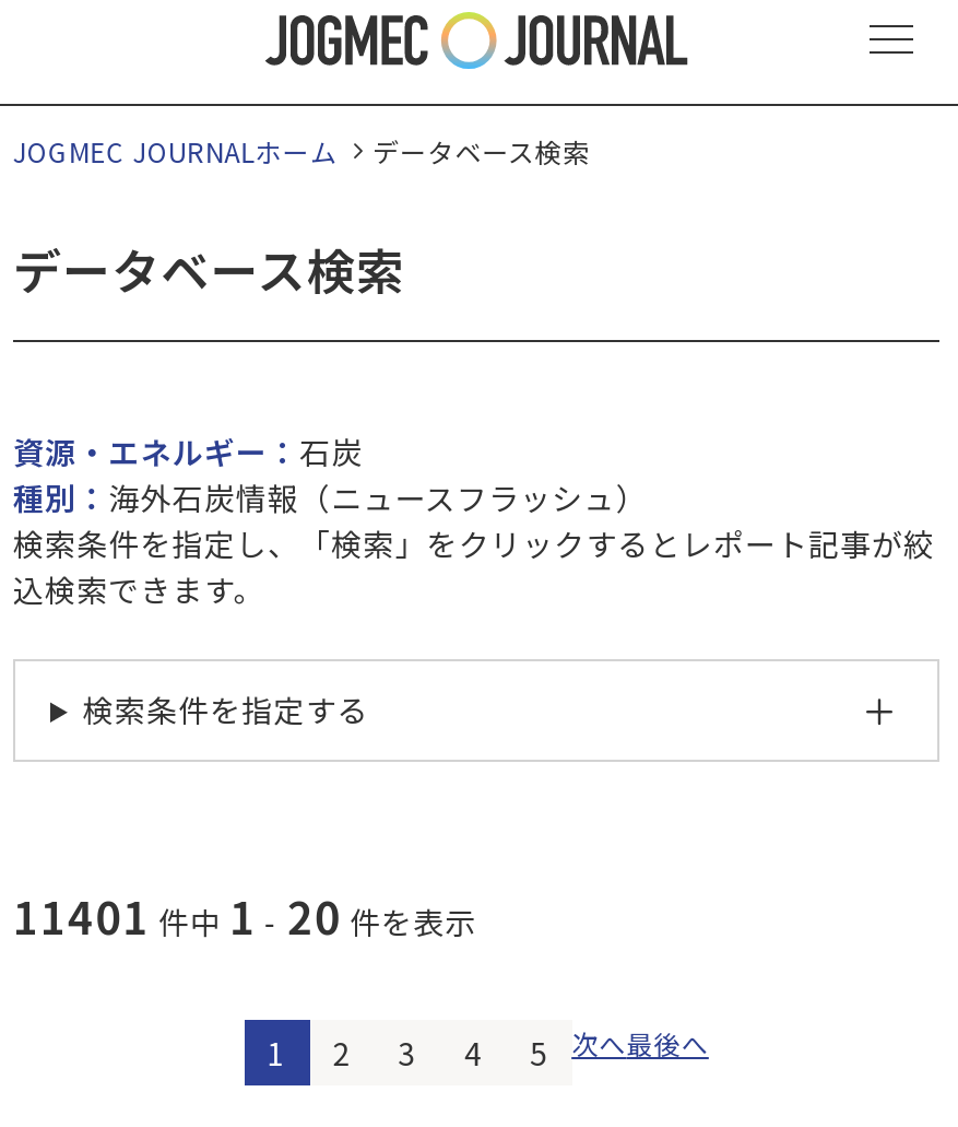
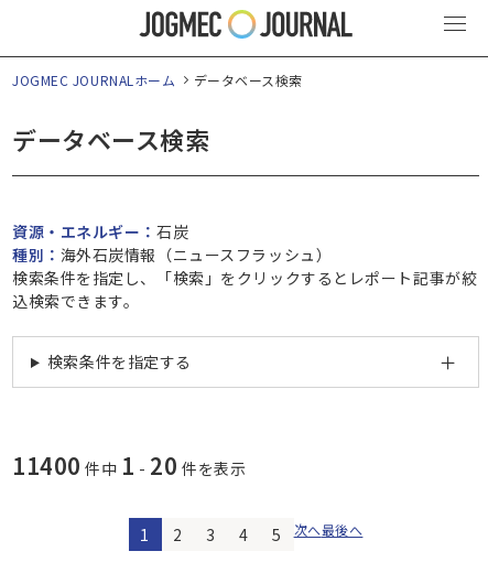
[13,884,477,948] 11401件中1 - 20件を表示 -> [12,450,246,482] 11400件中1 - 20件を表示

